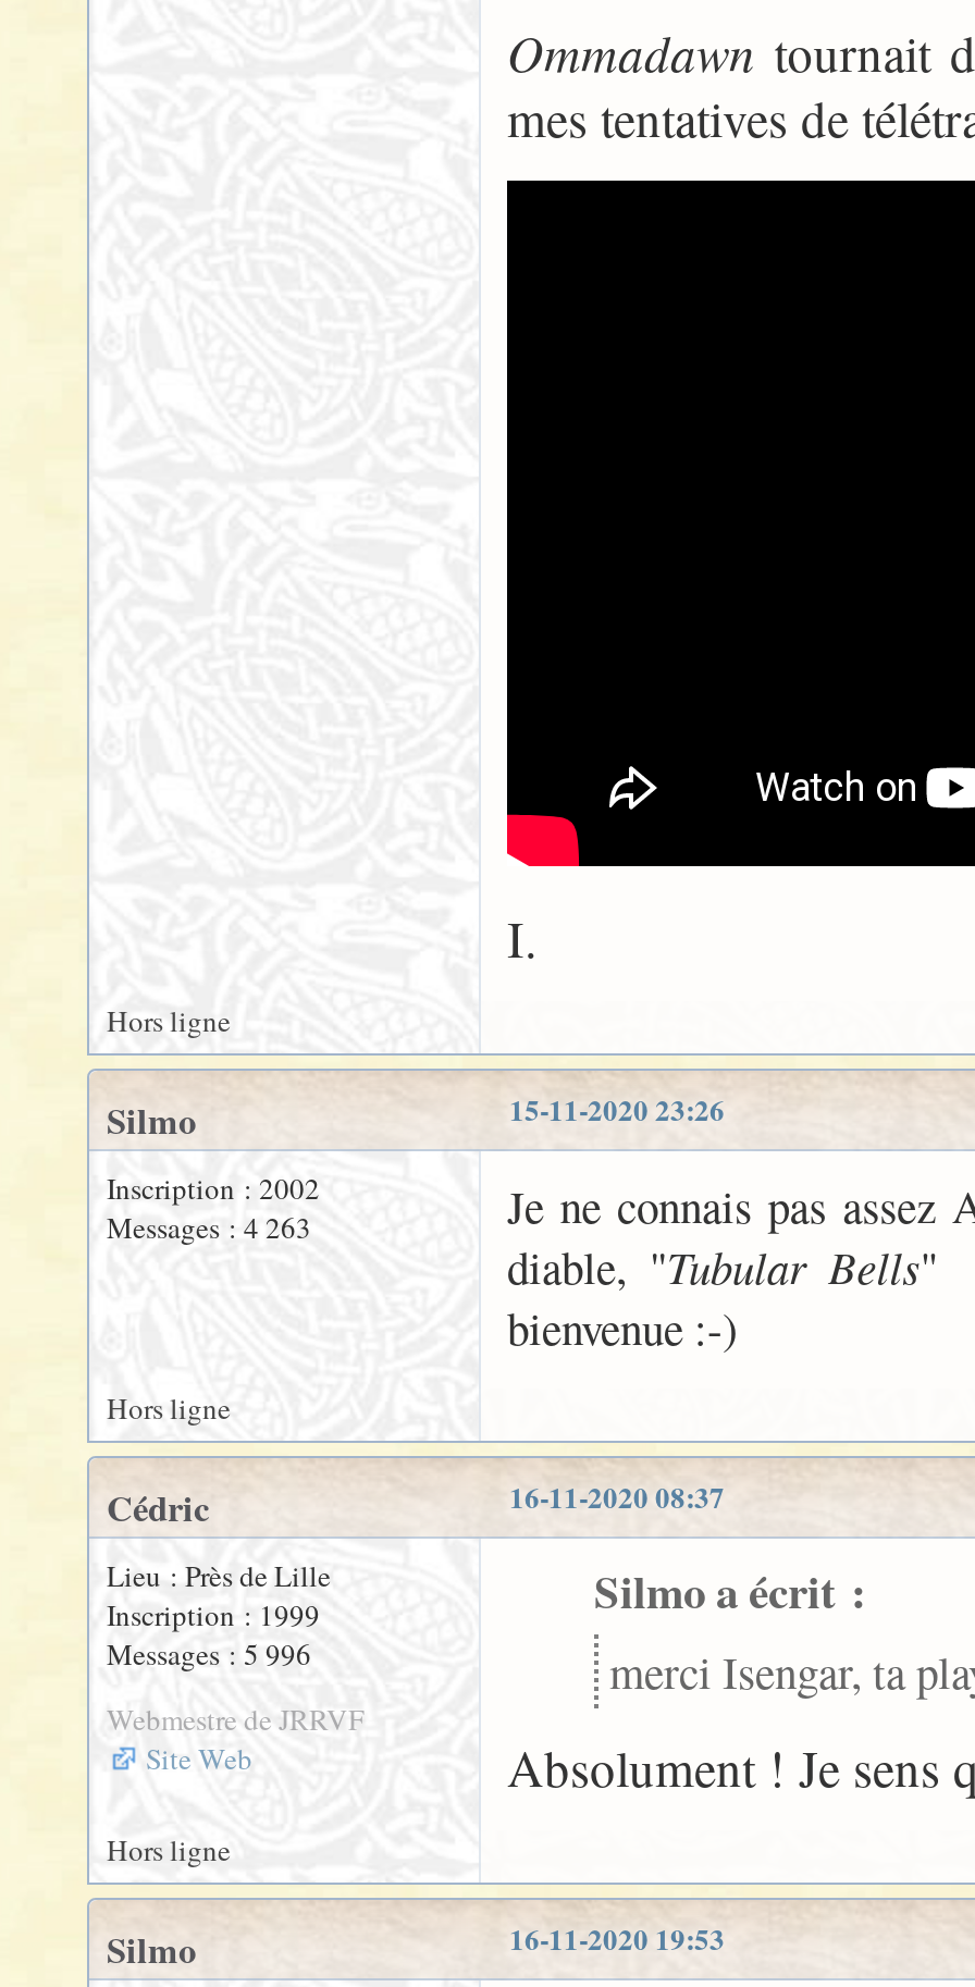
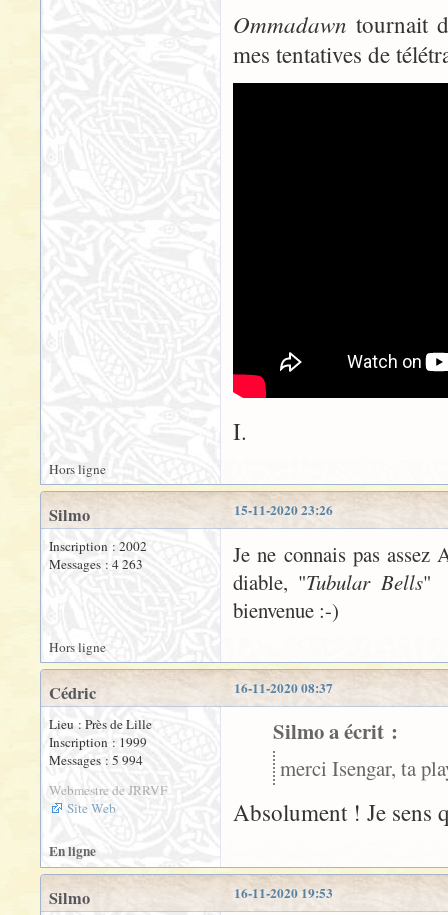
[107,1634,311,1674] Messages : 5 996 -> [49,751,143,769] Messages : 5 994
[107,1830,231,1869] Hors ligne -> [49,841,96,861] En ligne

